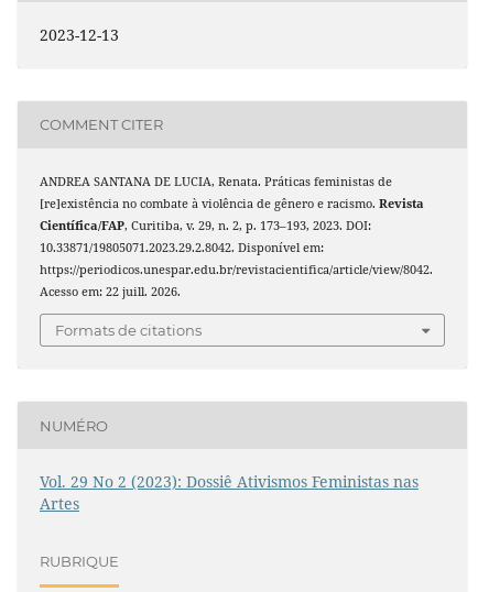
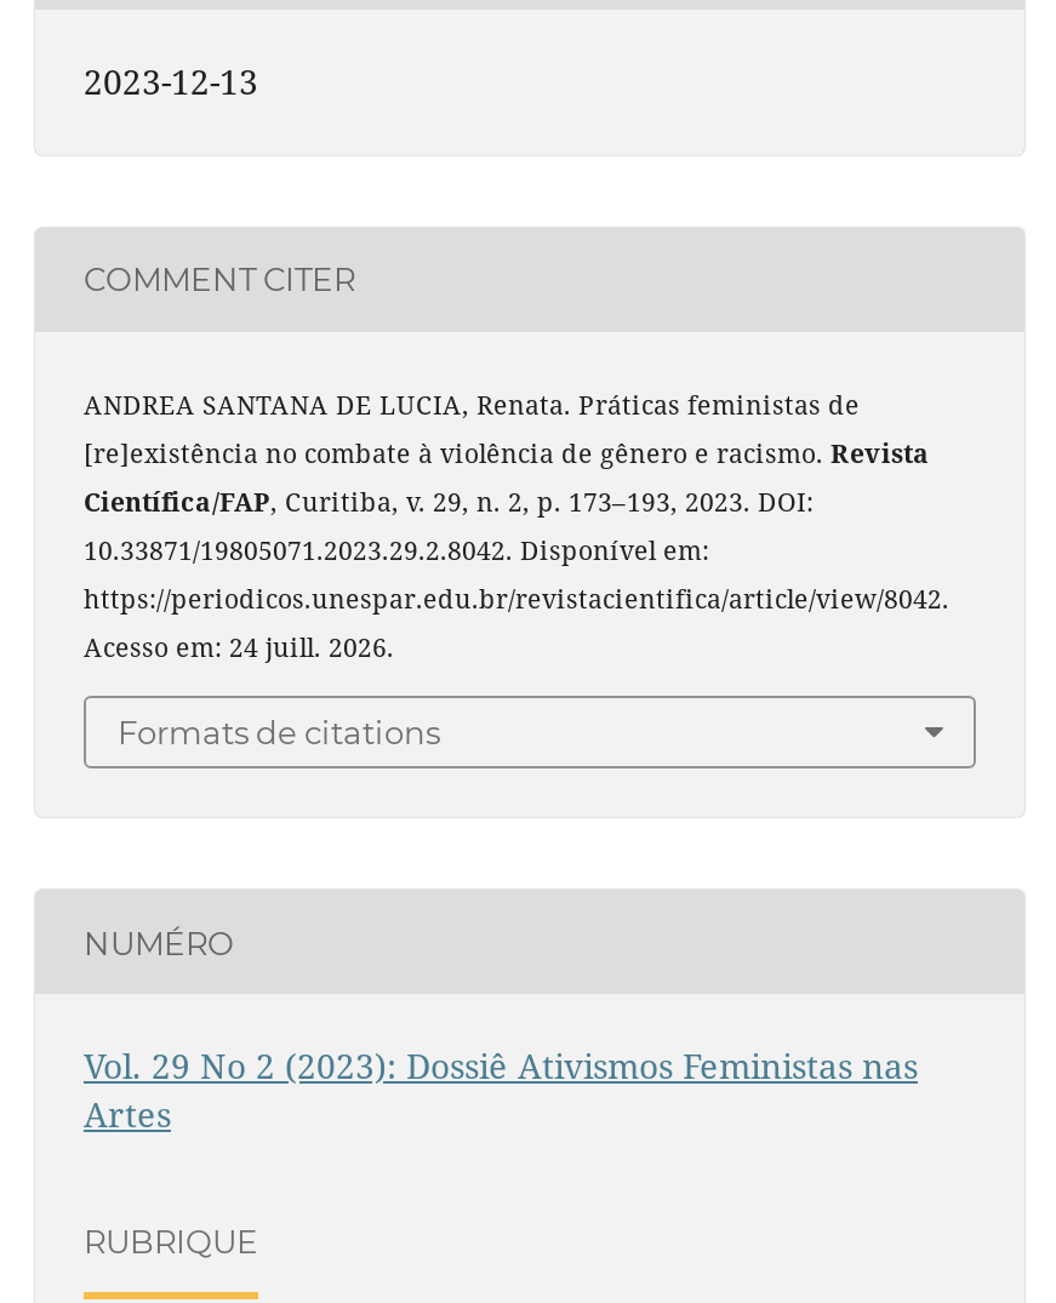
[40,284,181,299] Acesso em: 22 juill. 2026. -> [84,630,394,664] Acesso em: 24 juill. 2026.

